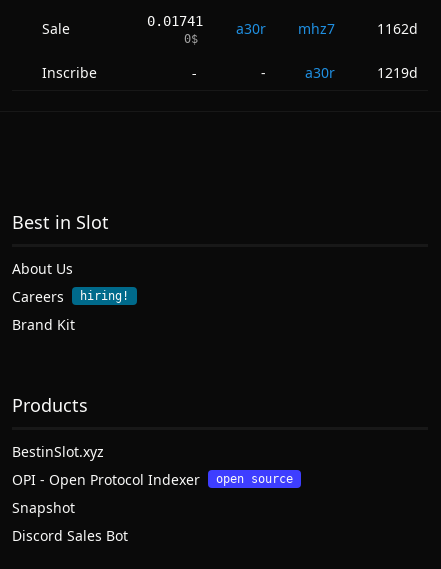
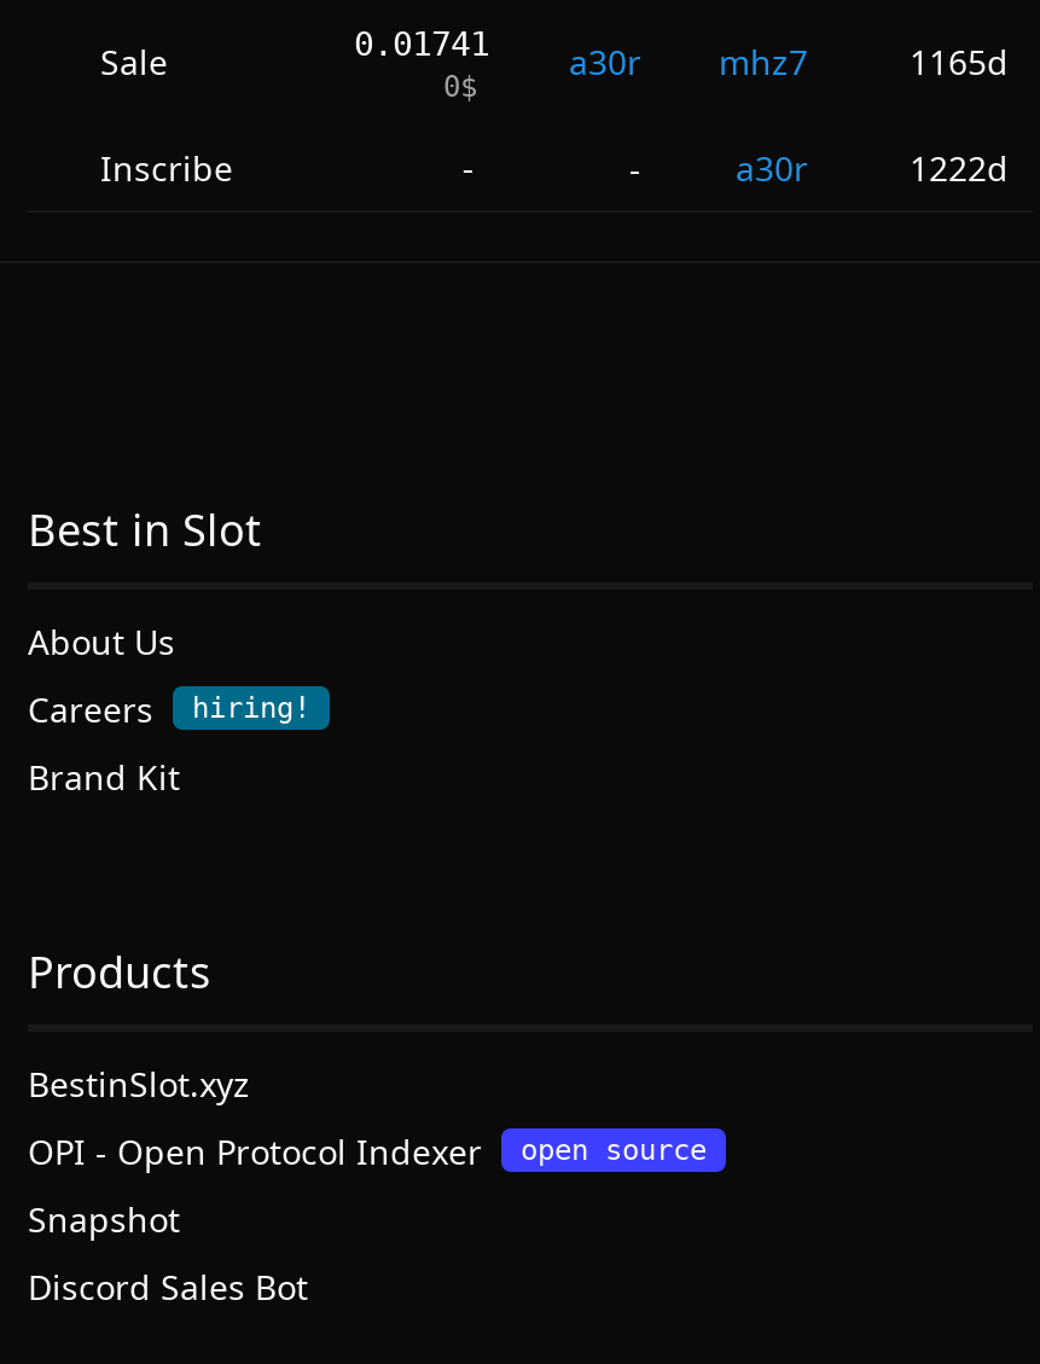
[377,19,418,38] 1162d -> [910,39,1009,85] 1165d
[377,63,418,82] 1219d -> [910,145,1009,191] 1222d

